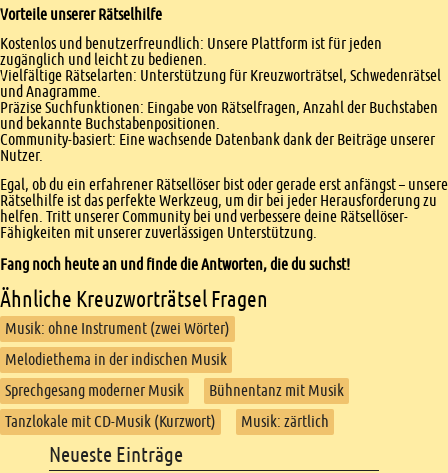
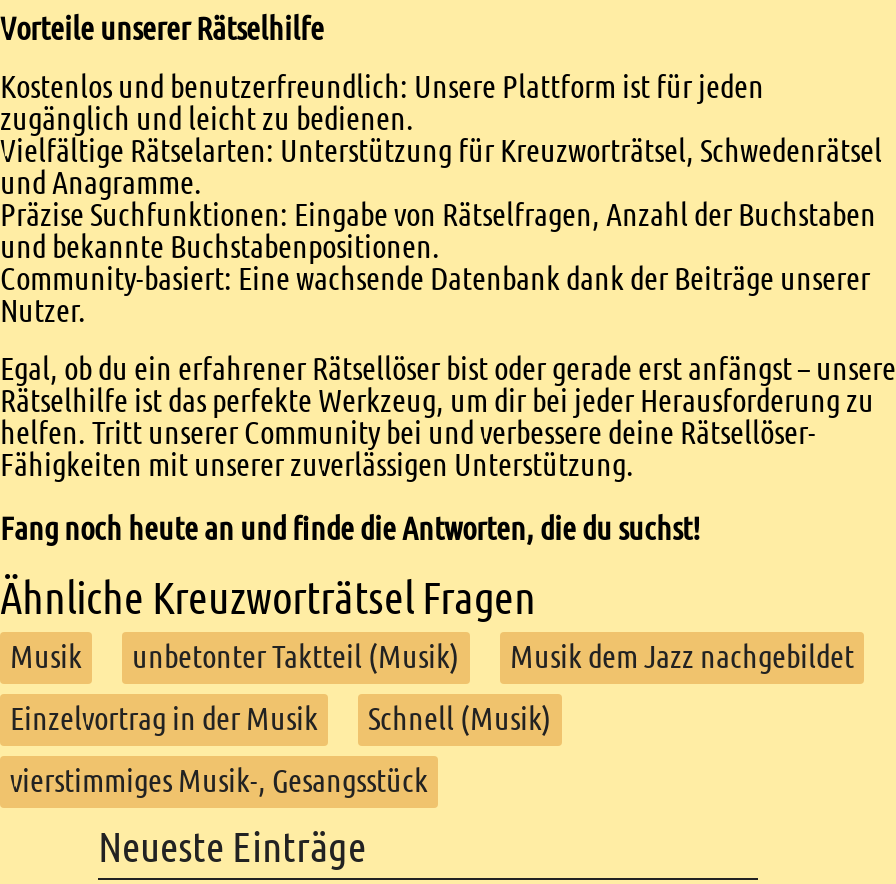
[5,318,344,432] Musik: ohne Instrument (zwei Wörter) | Melodiethema in der indischen Musik | Sprechgesang moderner Musik | Bühnentanz mit Musik | Tanzlokale mit CD-Musik (Kurzwort) | Musik: zärtlich -> [10,636,854,802] Musik | unbetonter Taktteil (Musik) | Musik dem Jazz nachgebildet | Einzelvortrag in der Musik | Schnell (Musik) | vierstimmiges Musik-, Gesangsstück

